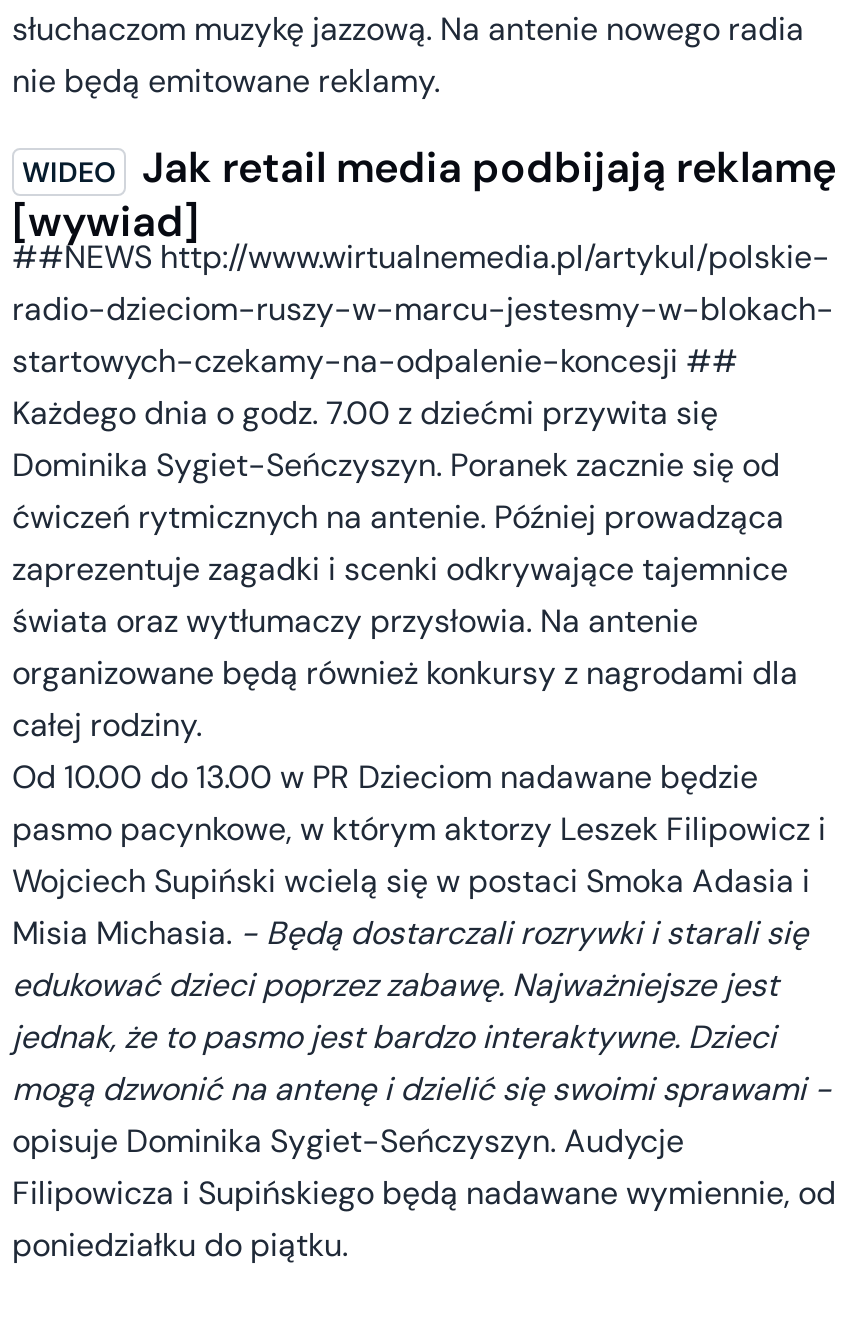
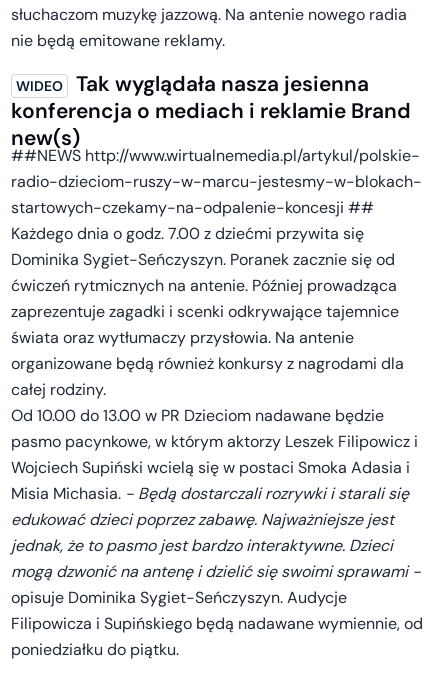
[12,139,836,247] Jak retail media podbijają reklamę | [wywiad] -> [11,70,411,151] Tak wyglądała nasza jesienna | konferencja o mediach i reklamie Brand | new(s)

